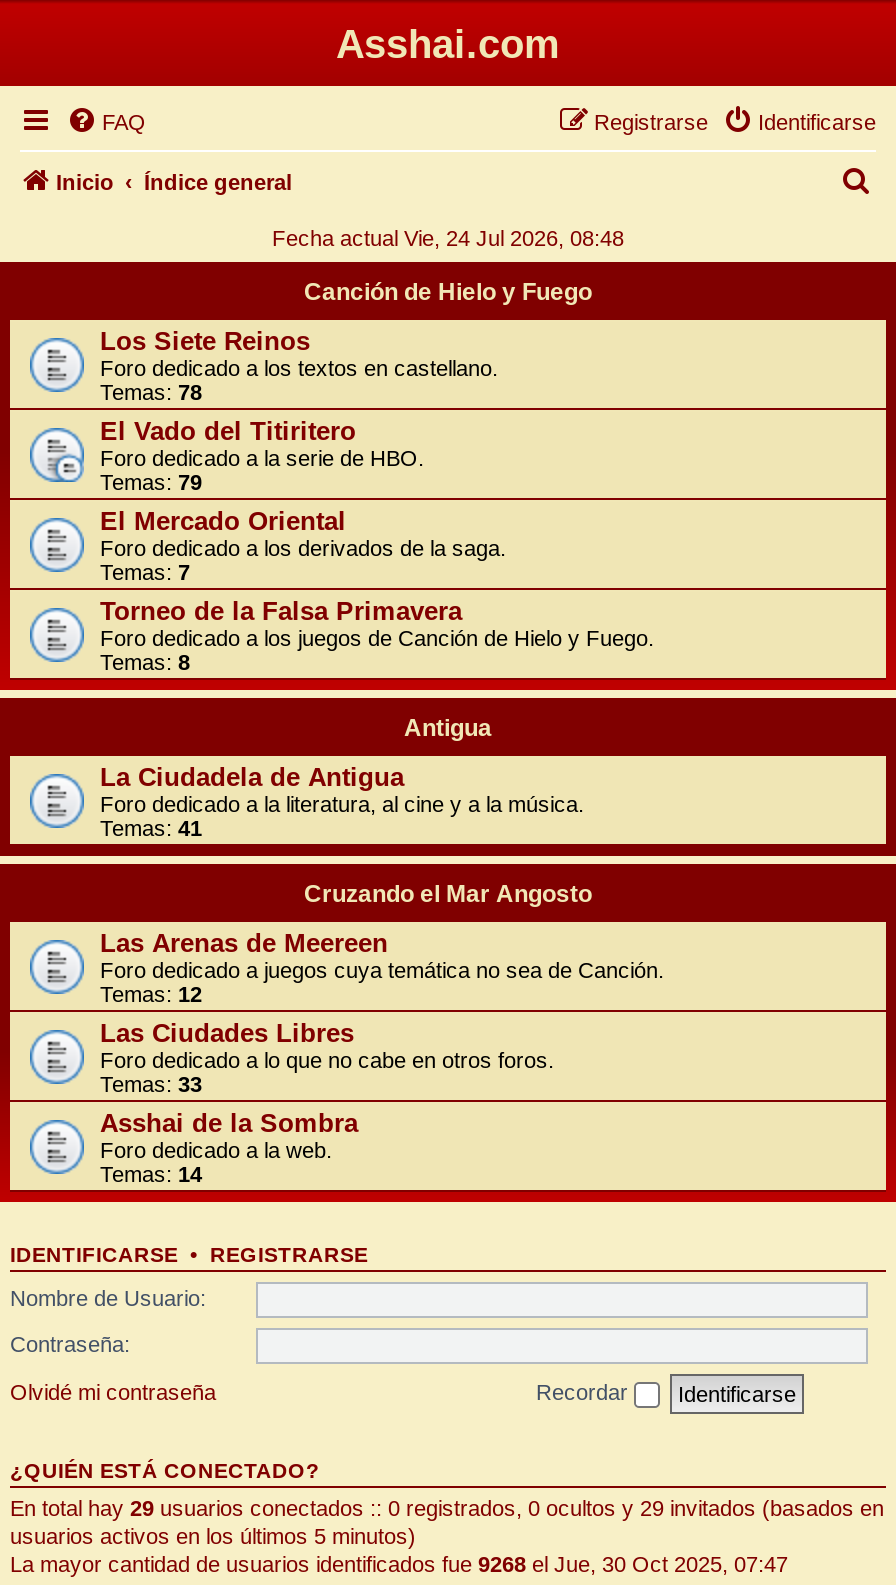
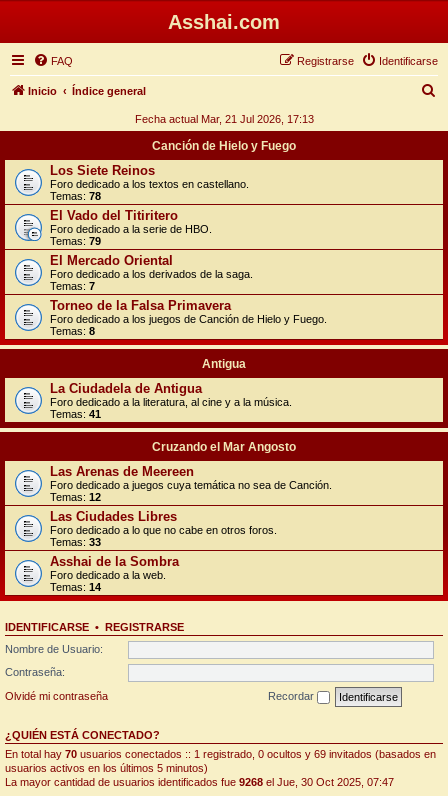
[272,226,624,250] Fecha actual Vie, 24 Jul 2026, 08:48 -> [134,113,313,125] Fecha actual Mar, 21 Jul 2026, 17:13
[10,1495,884,1519] En total hay 29 usuarios conectados :: 0 registrados, 0 ocultos y 29 invitados (basados en -> [5,747,436,759] En total hay 70 usuarios conectados :: 1 registrado, 0 ocultos y 69 invitados (basados en

